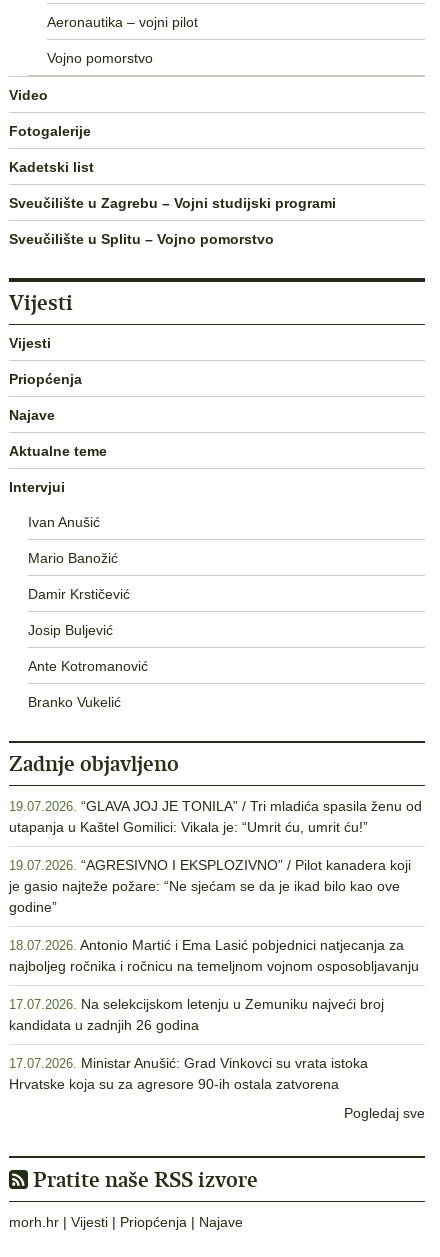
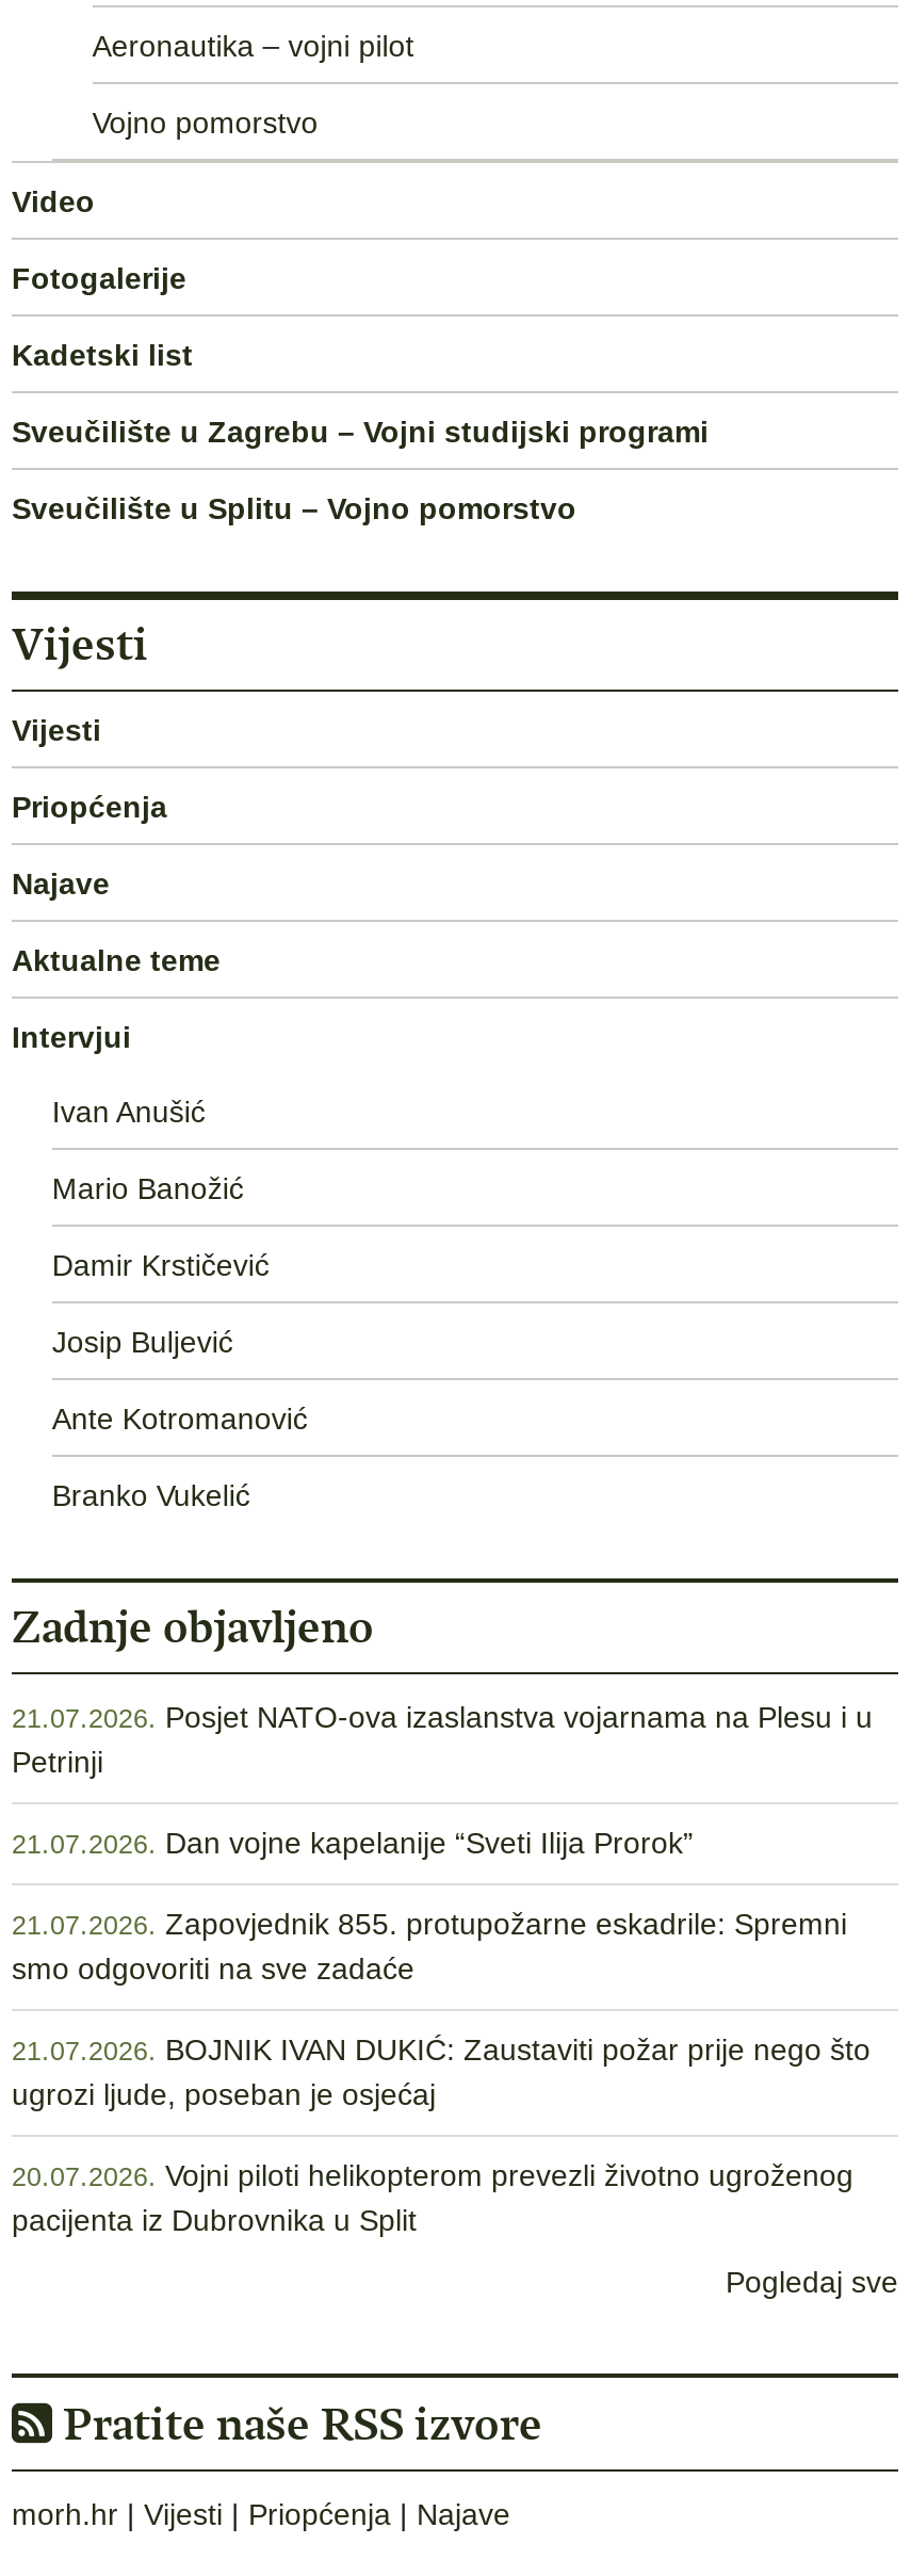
[9,798,422,835] 19.07.2026. “GLAVA JOJ JE TONILA” / Tri mladića spasila ženu od | utapanja u Kaštel Gomilici: Vikala je: “Umrit ću, umrit ću!” -> [12,1700,873,1779] 21.07.2026. Posjet NATO-ova izaslanstva vojarnama na Plesu i u | Petrinji
[9,857,411,915] 19.07.2026. “AGRESIVNO I EKSPLOZIVNO” / Pilot kanadera koji | je gasio najteže požare: “Ne sjećam se da je ikad bilo kao ove | godine” -> [12,1826,694,1860] 21.07.2026. Dan vojne kapelanije “Sveti Ilija Prorok”
[9,937,419,974] 18.07.2026. Antonio Martić i Ema Lasić pobjednici natjecanja za | najboljeg ročnika i ročnicu na temeljnom vojnom osposobljavanju -> [12,1907,847,1986] 21.07.2026. Zapovjednik 855. protupožarne eskadrile: Spremni | smo odgovoriti na sve zadaće
[9,996,384,1033] 17.07.2026. Na selekcijskom letenju u Zemuniku najveći broj | kandidata u zadnjih 26 godina -> [12,2033,871,2112] 21.07.2026. BOJNIK IVAN DUKIĆ: Zaustaviti požar prije nego što | ugrozi ljude, poseban je osjećaj
[9,1055,368,1092] 17.07.2026. Ministar Anušić: Grad Vinkovci su vrata istoka | Hrvatske koja su za agresore 90-ih ostala zatvorena -> [12,2159,853,2238] 20.07.2026. Vojni piloti helikopterom prevezli životno ugroženog | pacijenta iz Dubrovnika u Split

